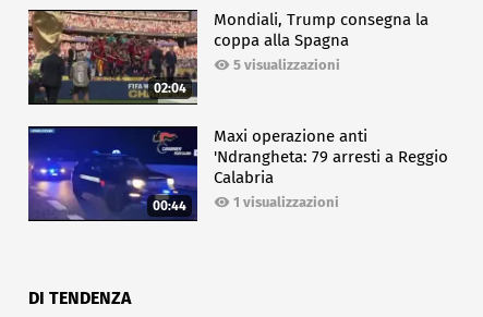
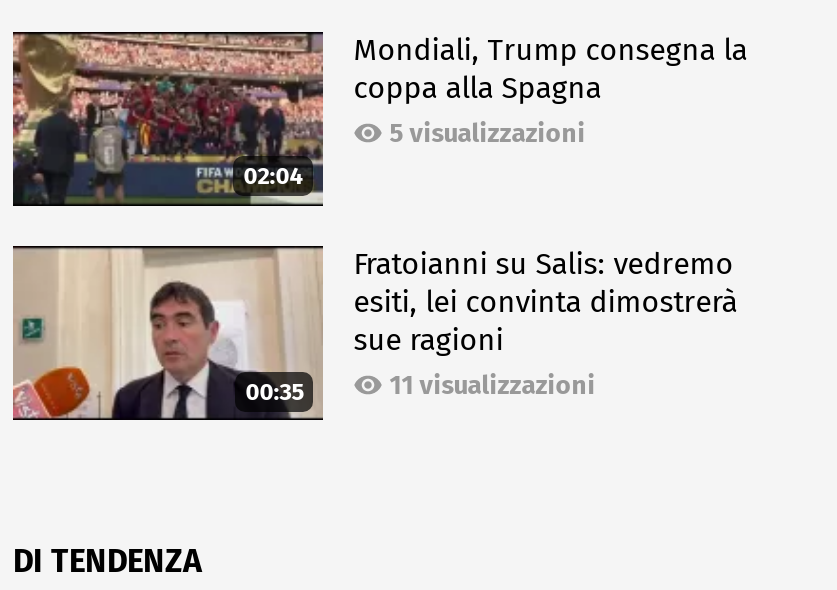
[27,126,198,221] [image] | 00:44 -> [11,246,325,420] [image] | 00:35
[214,127,448,211] Maxi operazione anti | 'Ndrangheta: 79 arresti a Reggio | Calabria | 1 visualizzazioni -> [353,247,737,401] Fratoianni su Salis: vedremo | esiti, lei convinta dimostrerà | sue ragioni | 11 visualizzazioni

